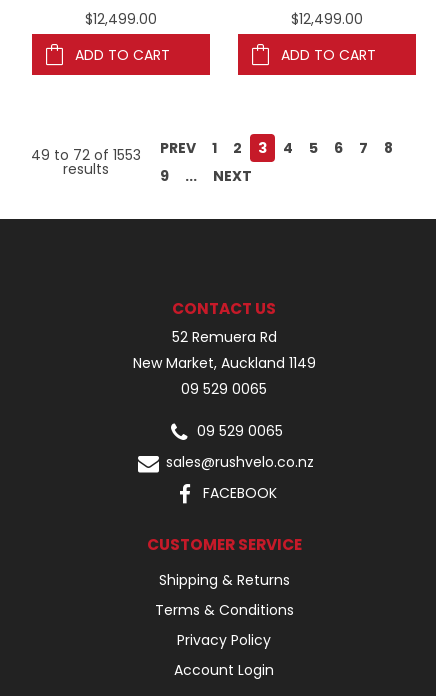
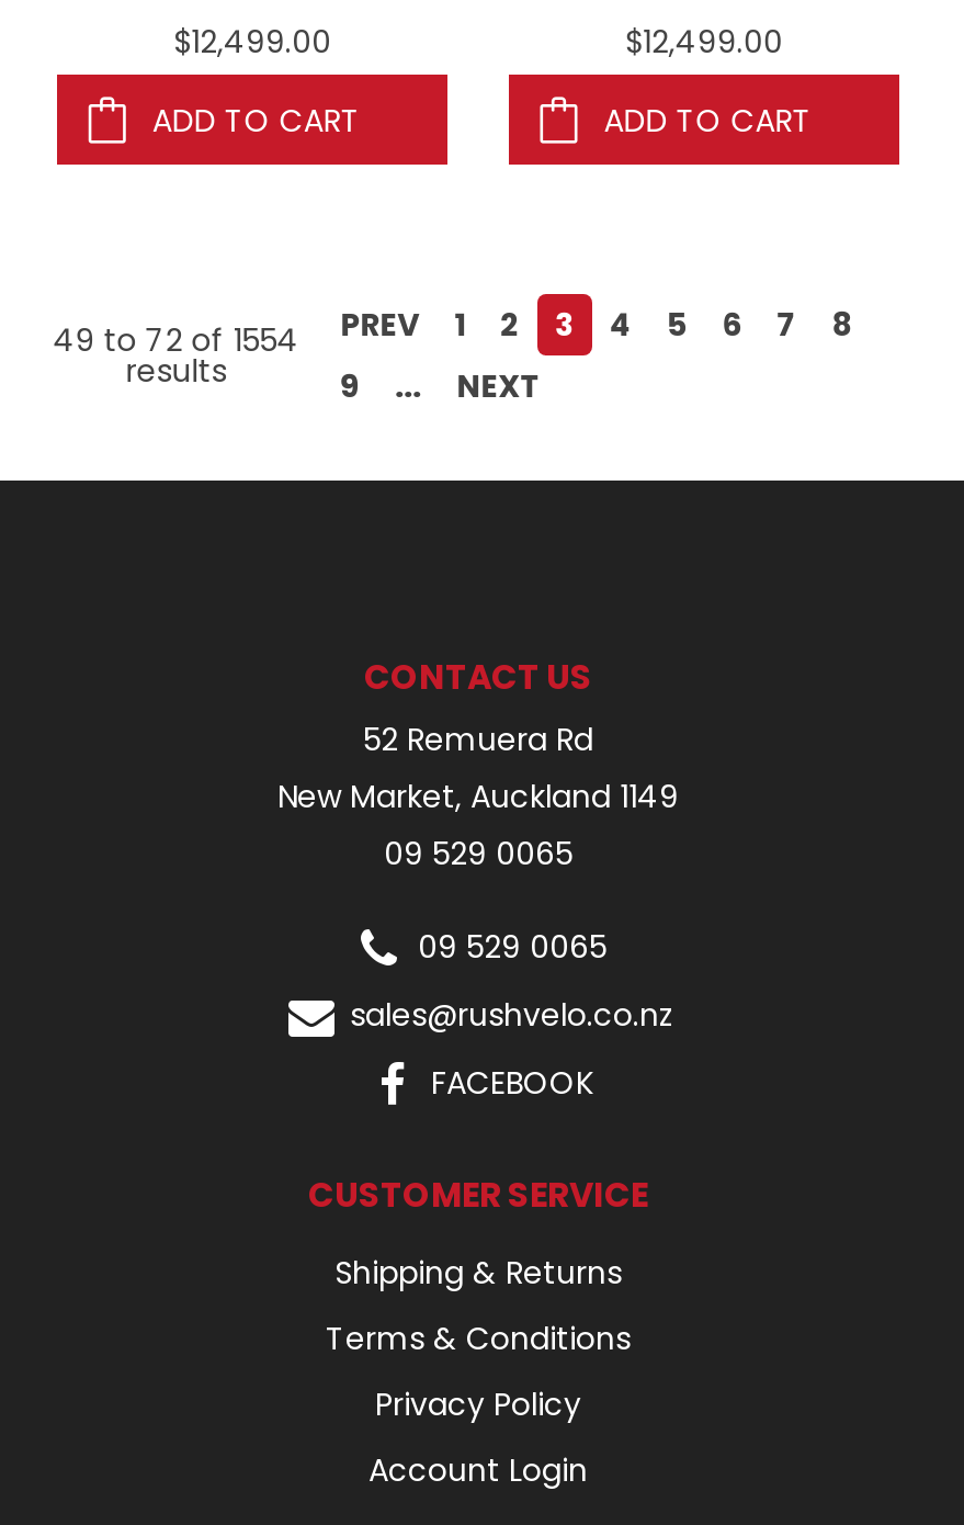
[31,138,393,165] 49 to 72 of 1553 PREV 1 2 3 4 5 6 7 8 -> [53,303,851,362] 49 to 72 of 1554 PREV 1 2 3 4 5 6 7 8

